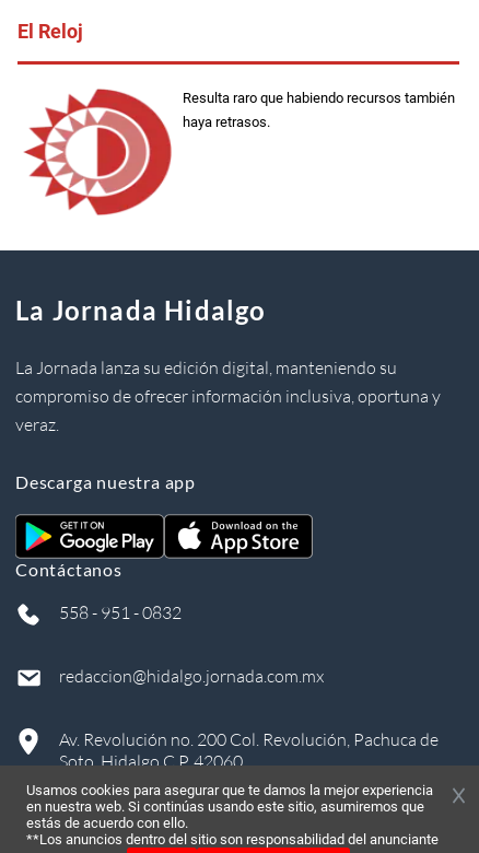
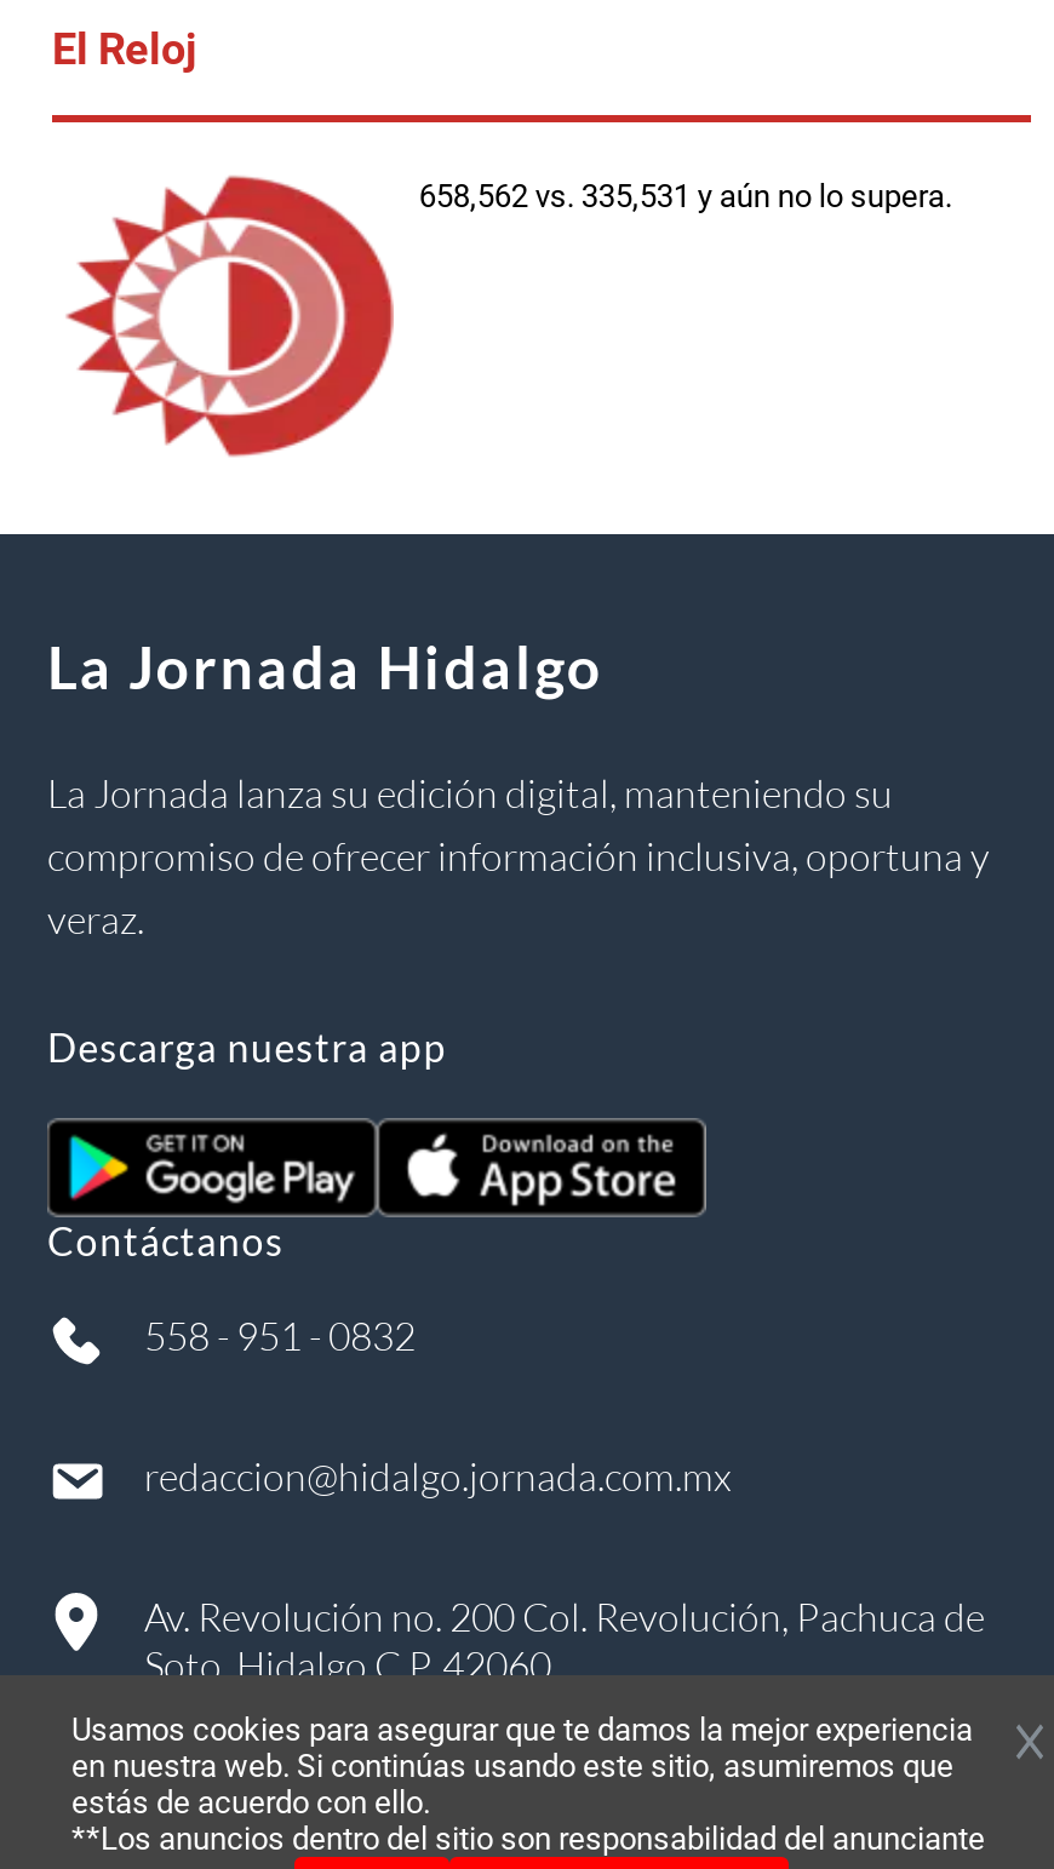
[183,90,455,130] Resulta raro que habiendo recursos también | haya retrasos. -> [419,179,952,215] 658,562 vs. 335,531 y aún no lo supera.

